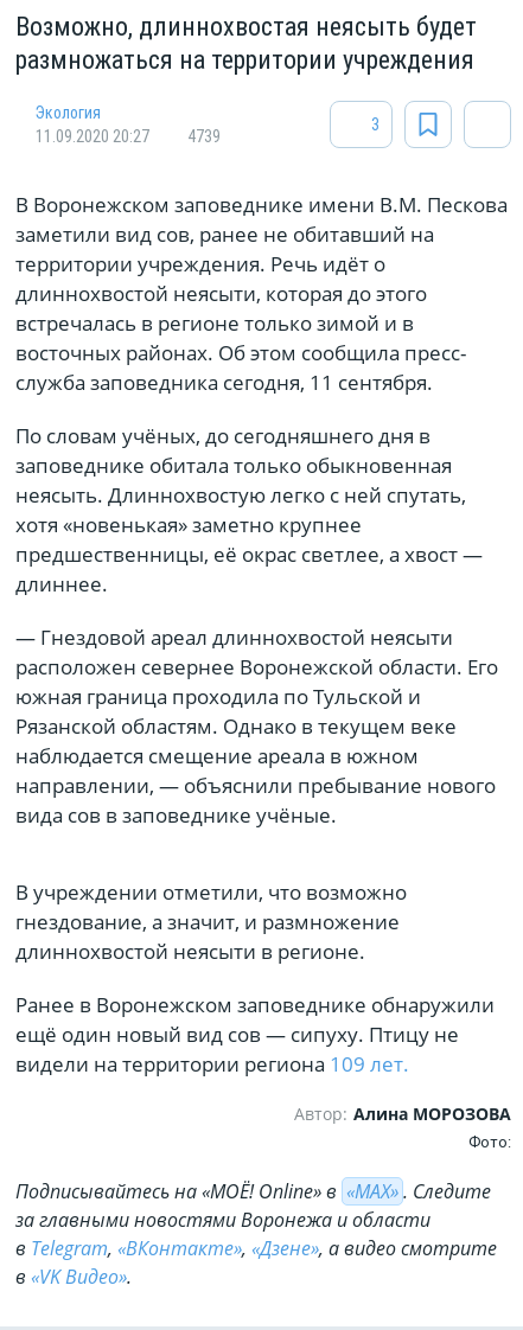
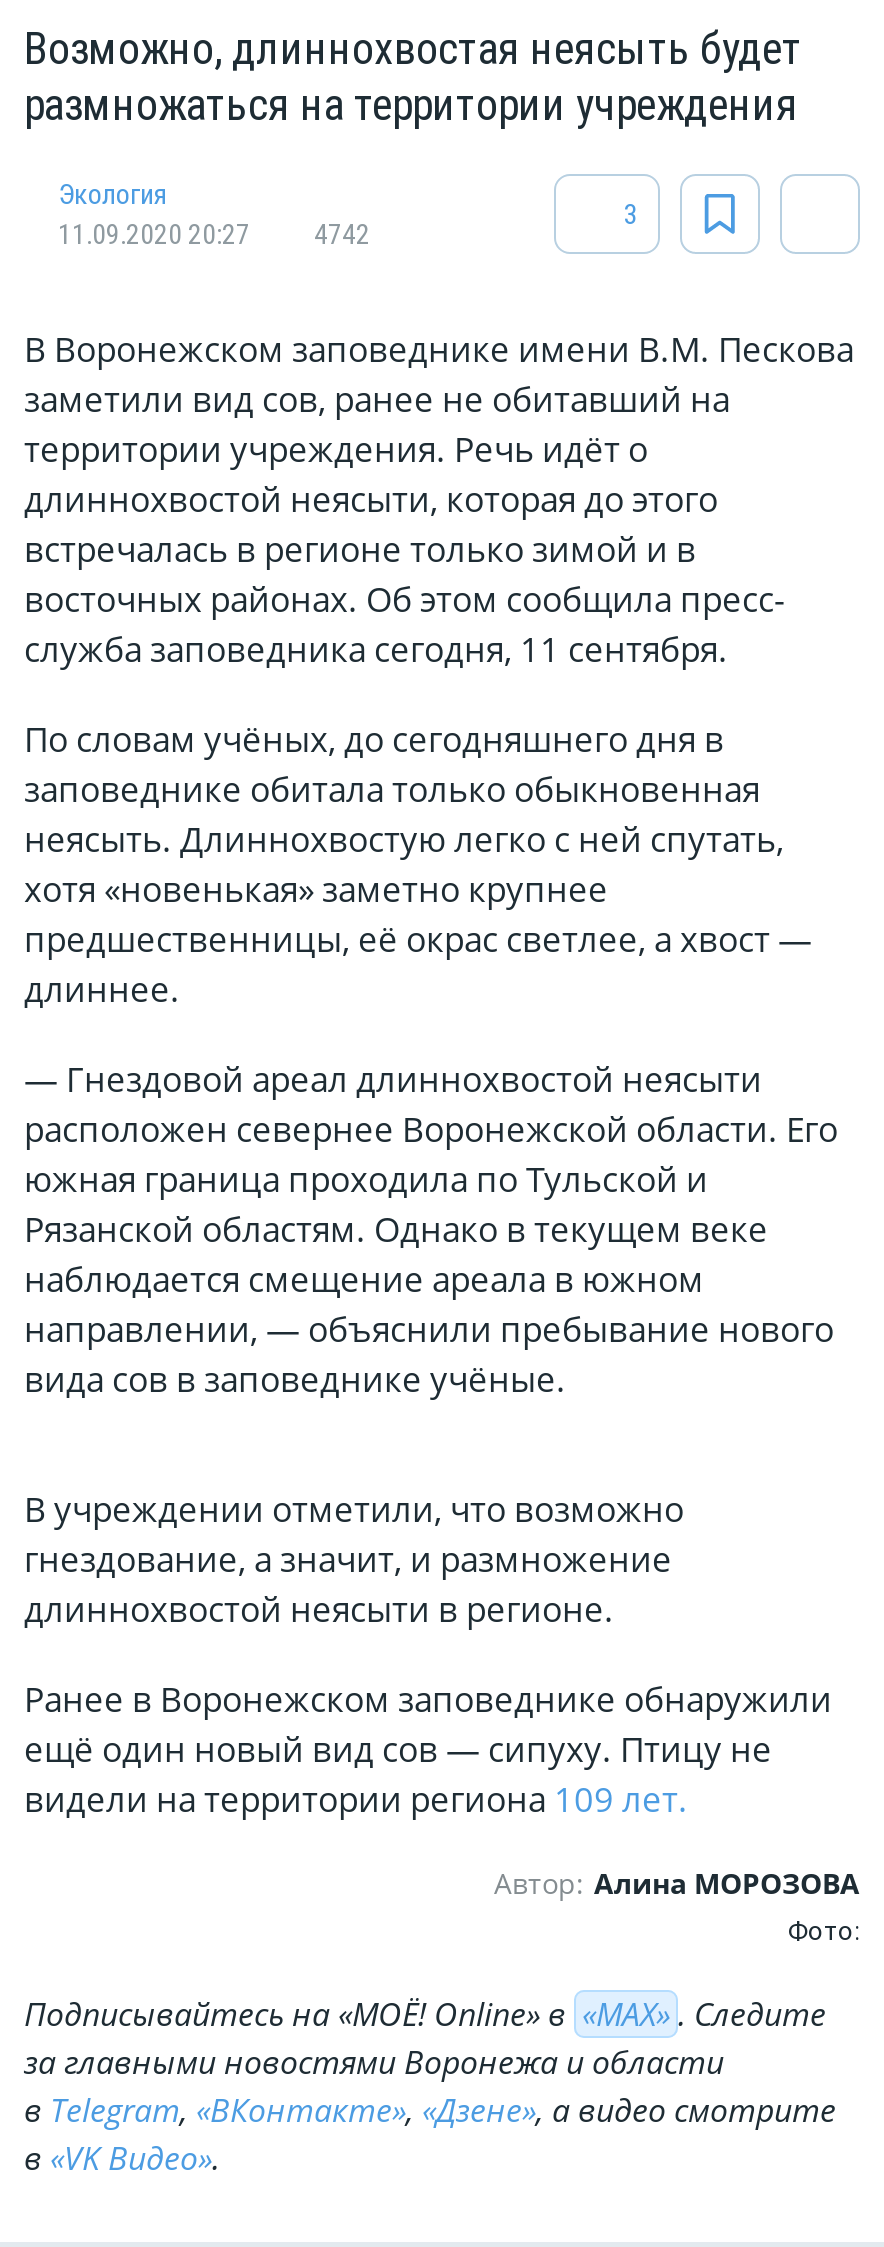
[36,127,221,146] 11.09.2020 20:27 4739 -> [58,219,370,251] 11.09.2020 20:27 4742

